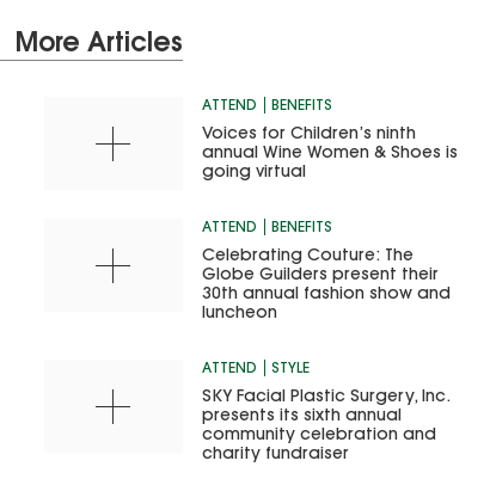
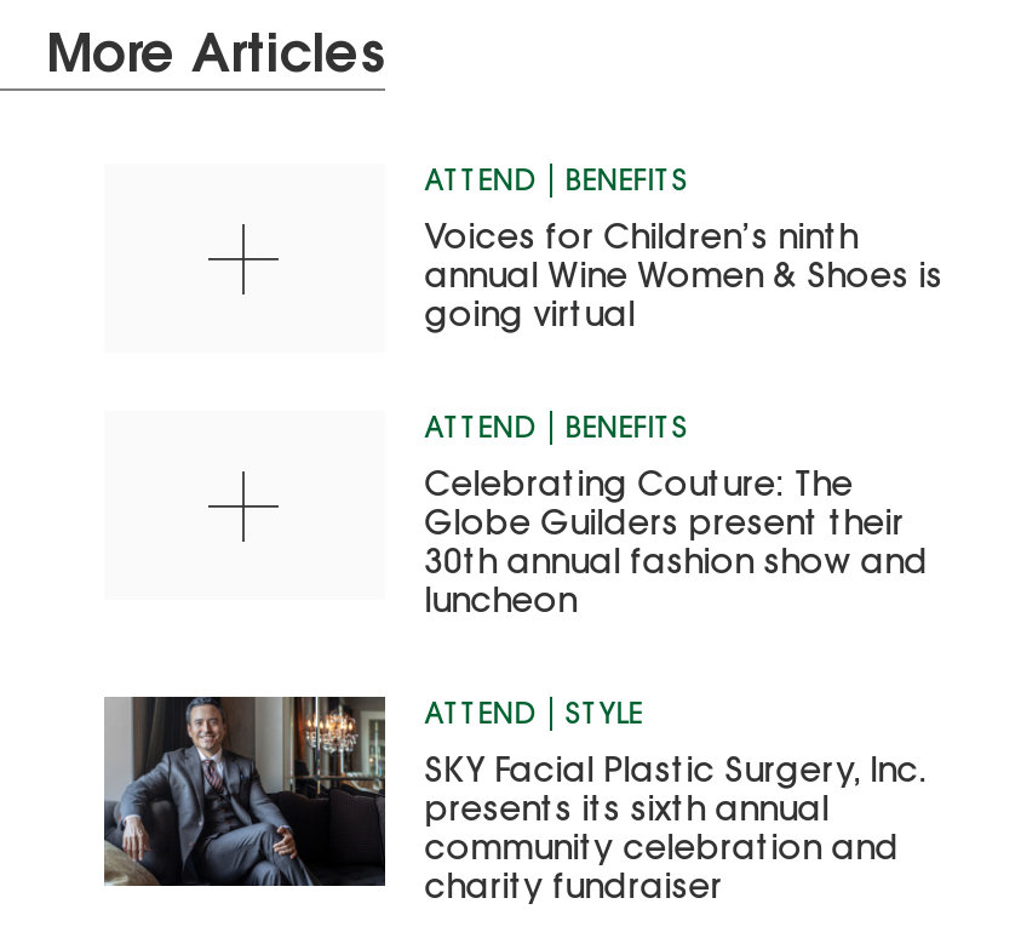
none -> [102,694,388,888] [image]

